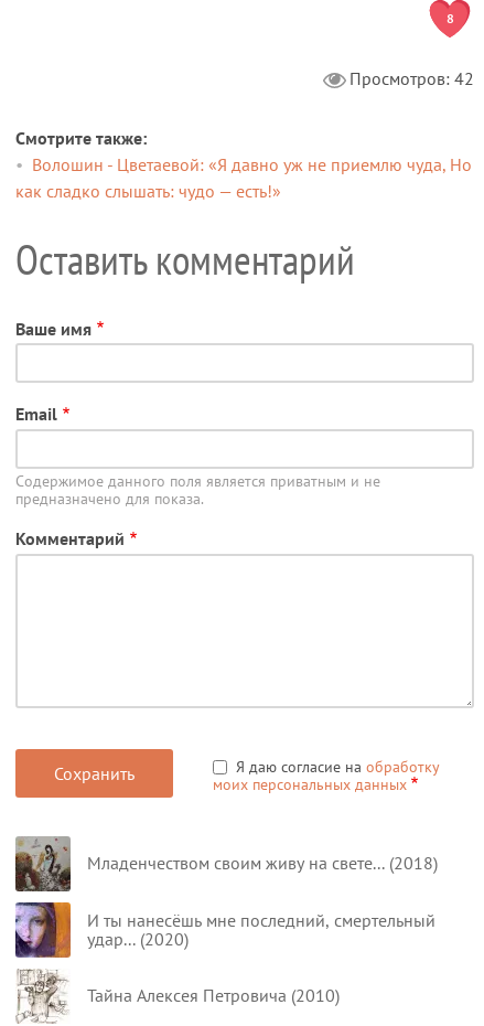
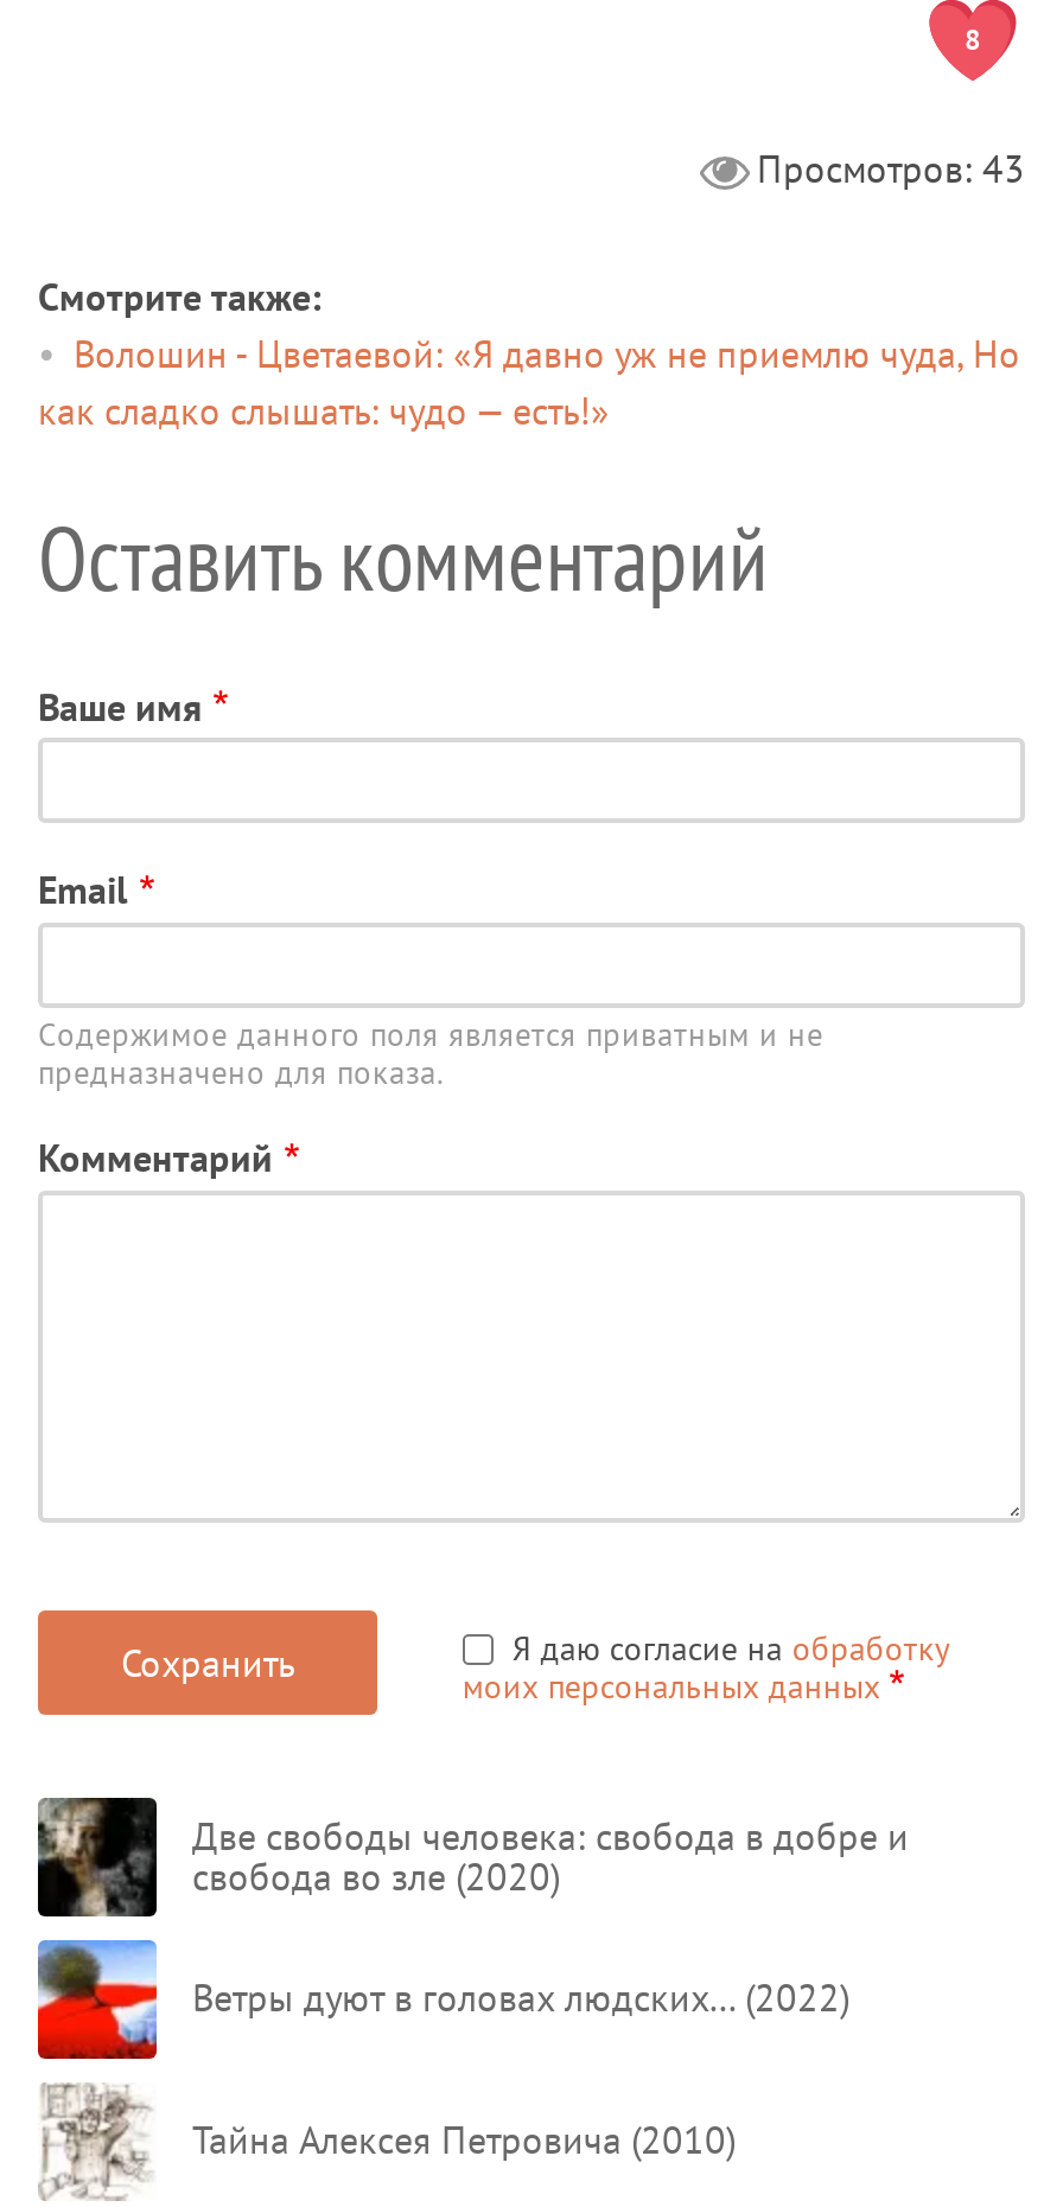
[349,67,474,89] Просмотров: 42 -> [757,144,1025,192] Просмотров: 43
[14,836,438,893] [image] | Младенчеством своим живу на свете... (2018) -> [36,1798,909,1919] [image] | Две свободы человека: свобода в добре и | свобода во зле (2020)
[14,901,435,959] [image] | И ты нанесёшь мне последний, смертельный | удар... (2020) -> [36,1938,849,2061] [image] | Ветры дуют в головах людских... (2022)

